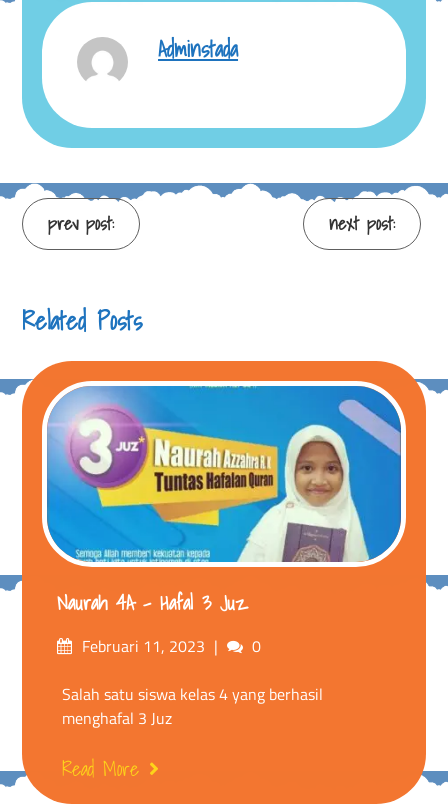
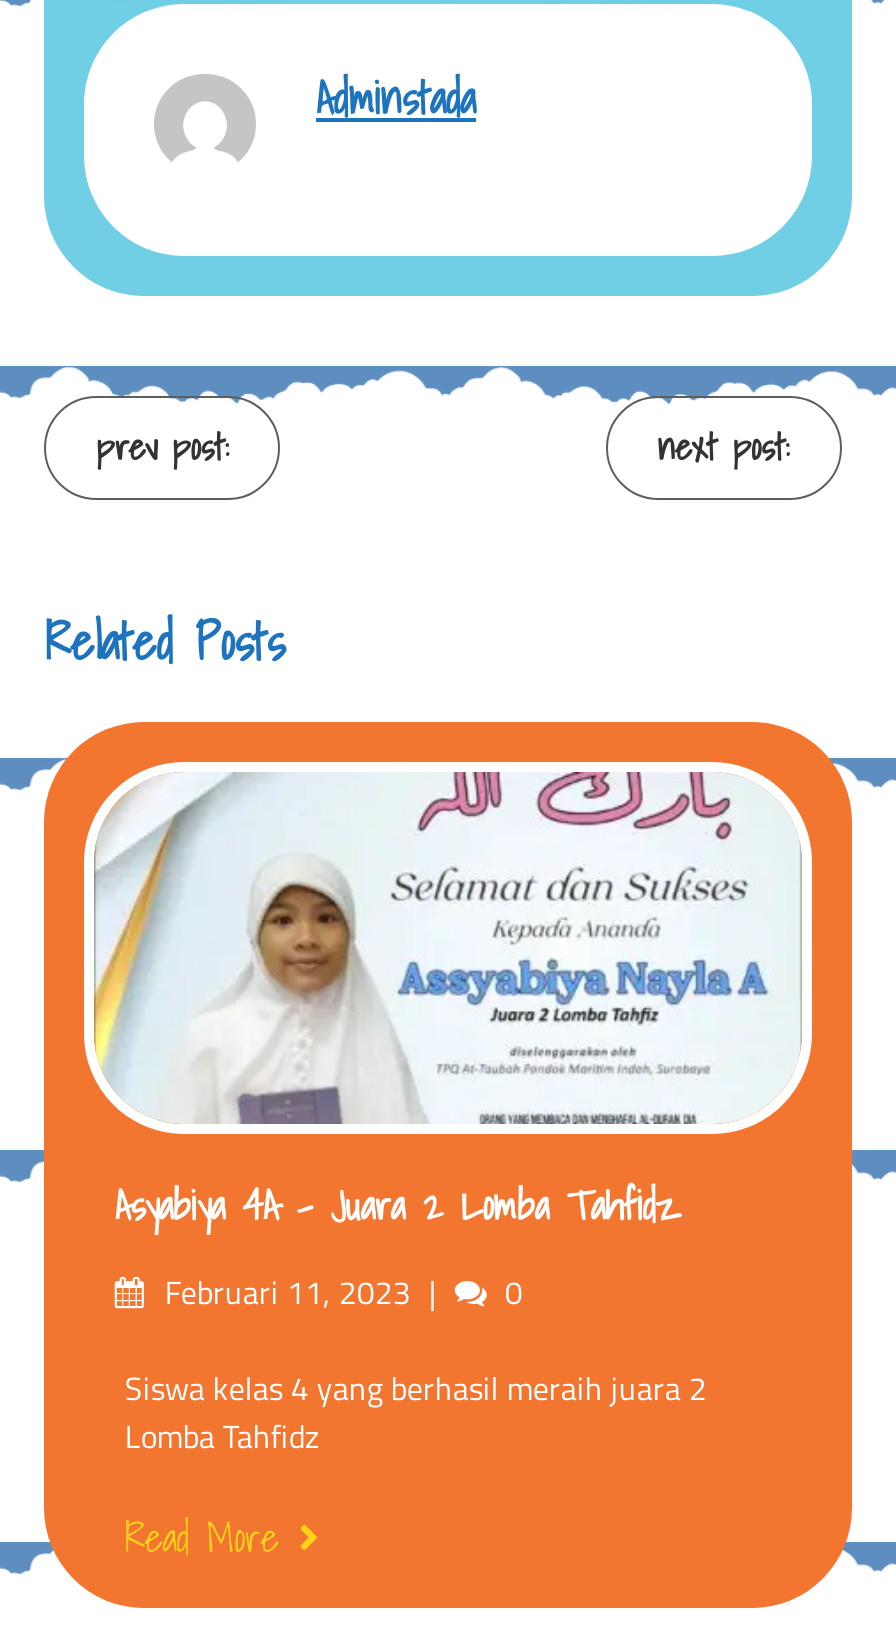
[46,385,402,619] [image] | Naurah 4A – Hafal 3 Juz -> [92,770,802,1238] [image] | Asyabiya 4A – Juara 2 Lomba Tahfidz
[62,682,323,730] Salah satu siswa kelas 4 yang berhasil | menghafal 3 Juz -> [125,1364,707,1460] Siswa kelas 4 yang berhasil meraih juara 2 | Lomba Tahfidz

